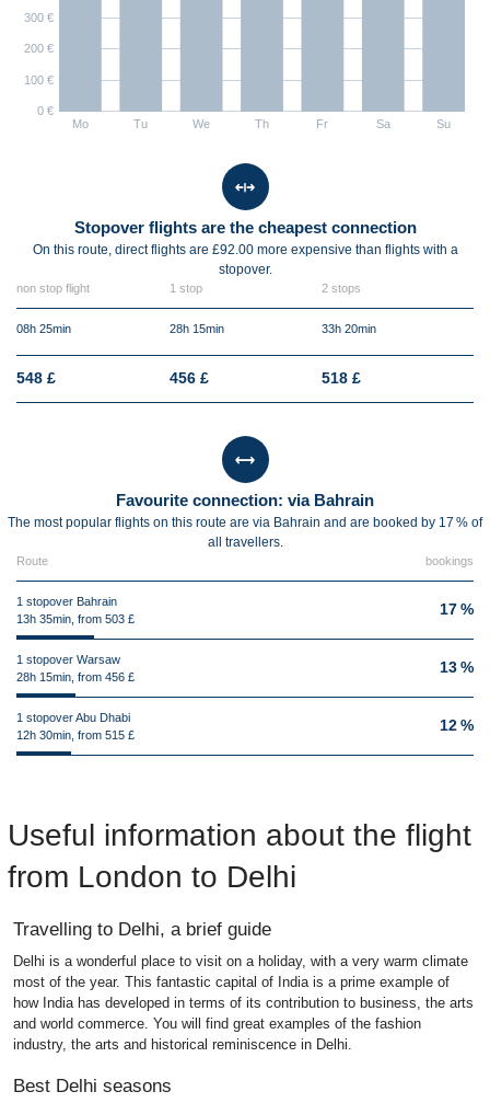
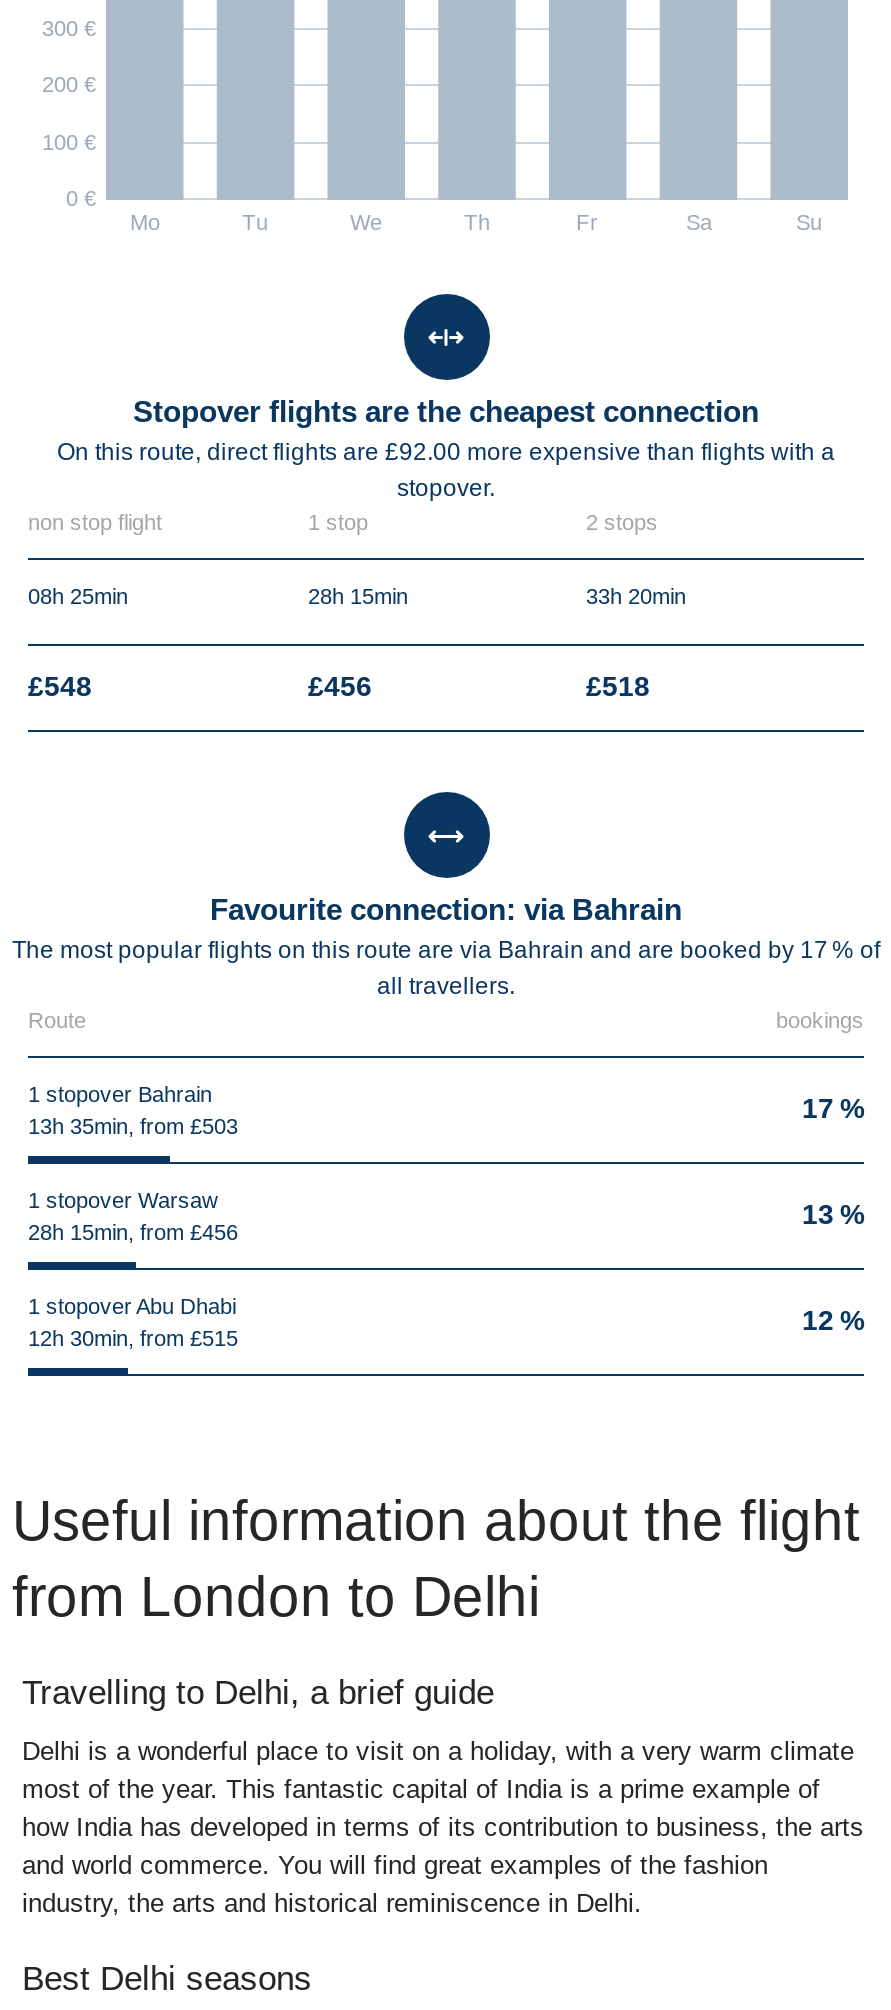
[16,369,361,386] 548 £ | 456 £ | 518 £ -> [28,669,650,701] £548 | £456 | £518
[16,612,135,625] 13h 35min, from 503 £ -> [28,1113,238,1137] 13h 35min, from £503
[16,670,135,683] 28h 15min, from 456 £ -> [28,1219,238,1243] 28h 15min, from £456
[16,728,135,741] 12h 30min, from 515 £ -> [28,1325,238,1349] 12h 30min, from £515

